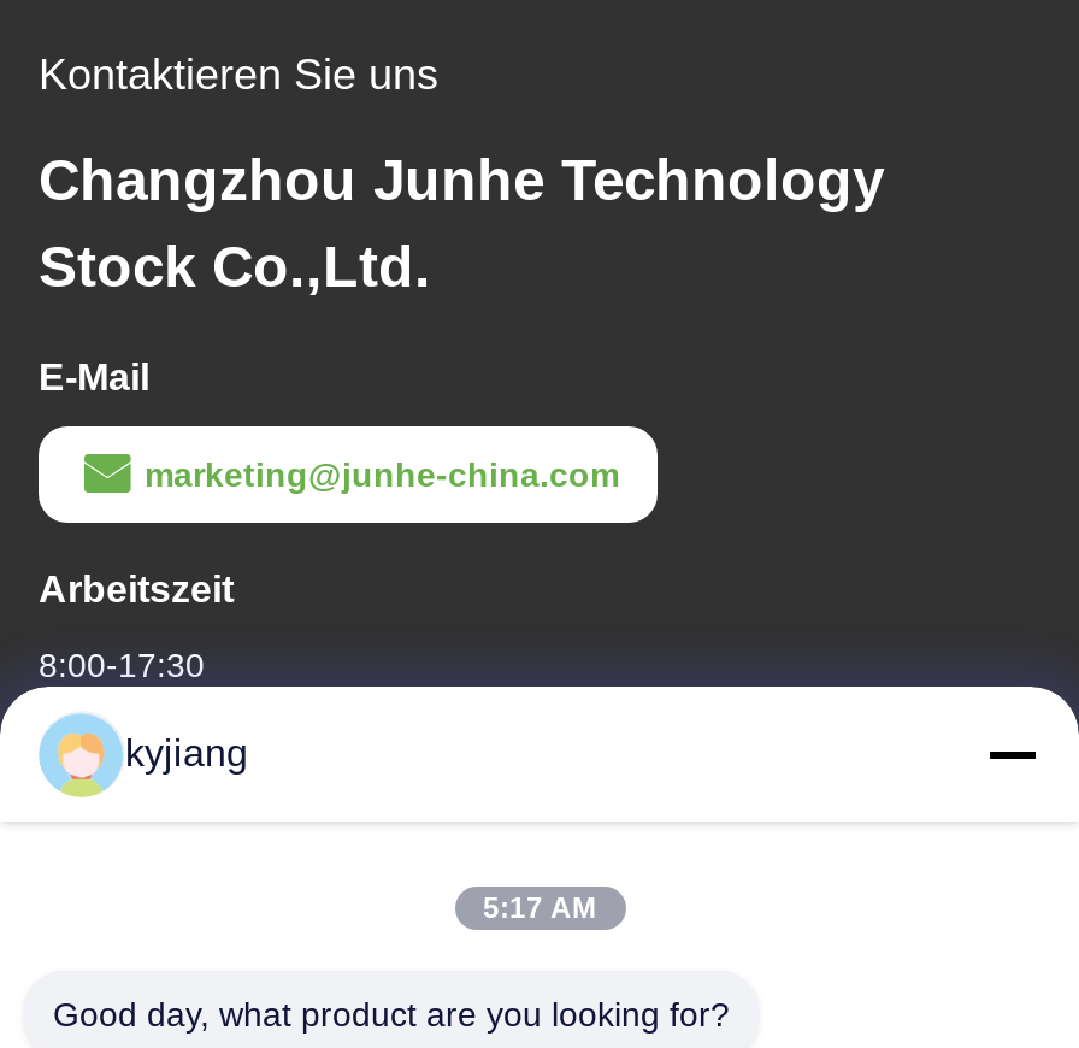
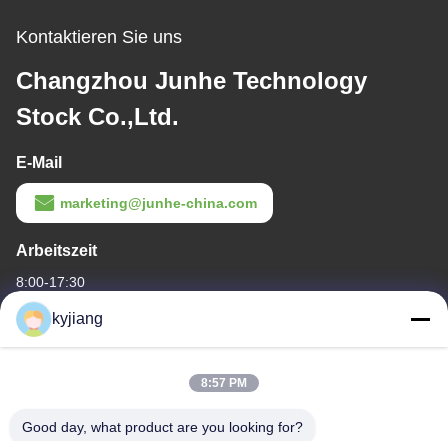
[483,891,596,925] 5:17 AM -> [201,376,247,390] 8:57 PM

